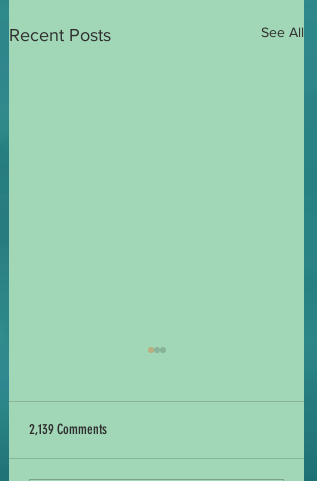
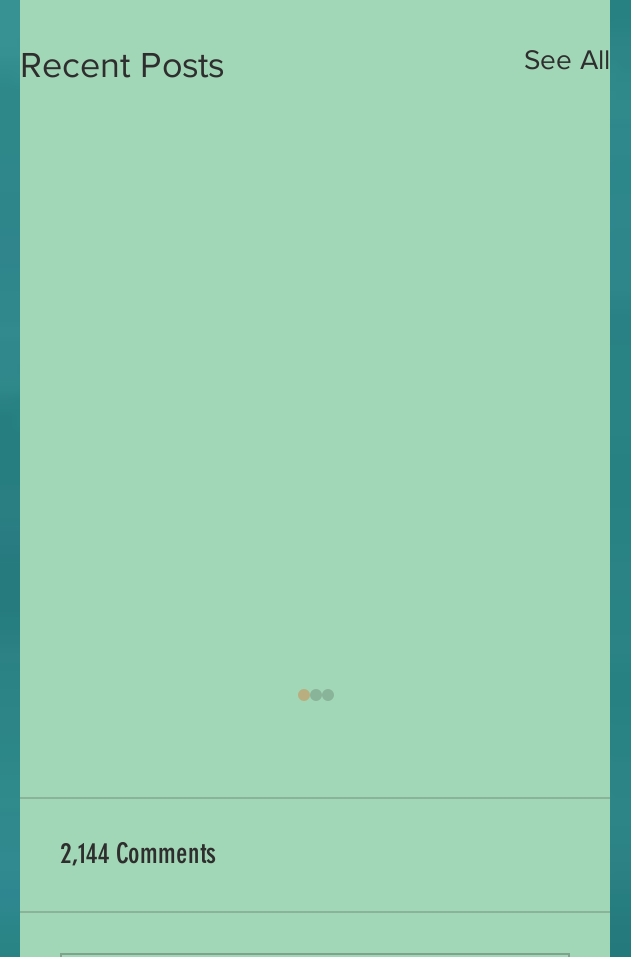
[29,421,107,438] 2,139 Comments -> [60,837,216,871] 2,144 Comments

